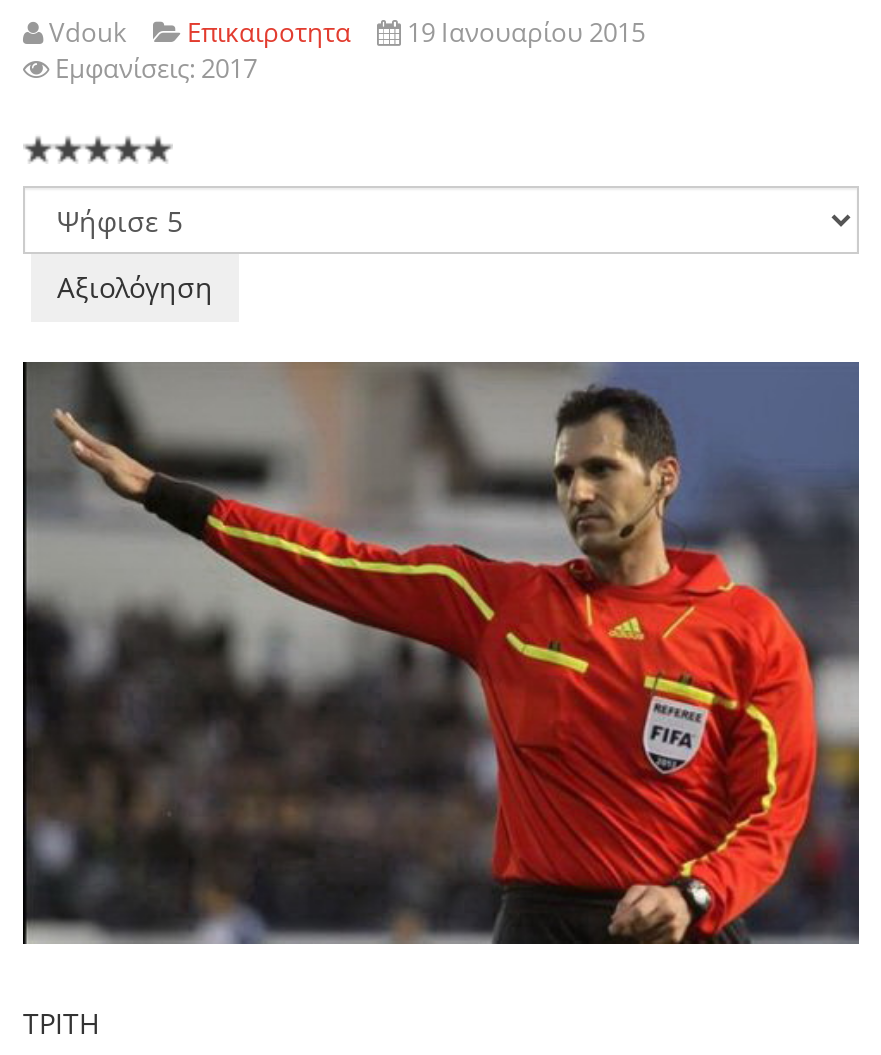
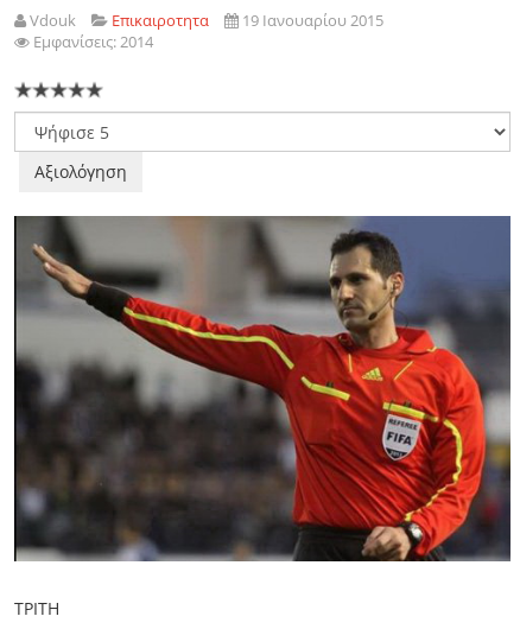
[55,50,257,86] Εμφανίσεις: 2017 -> [33,31,153,52] Εμφανίσεις: 2014

